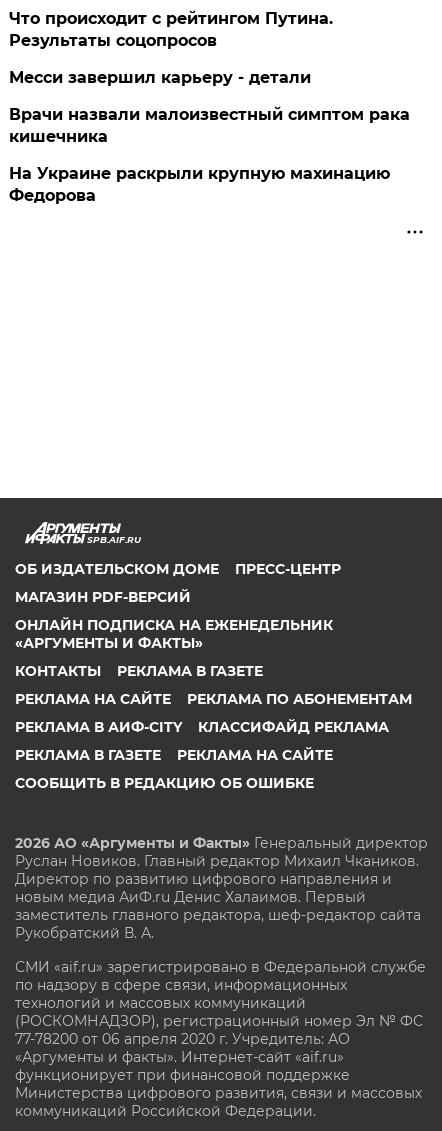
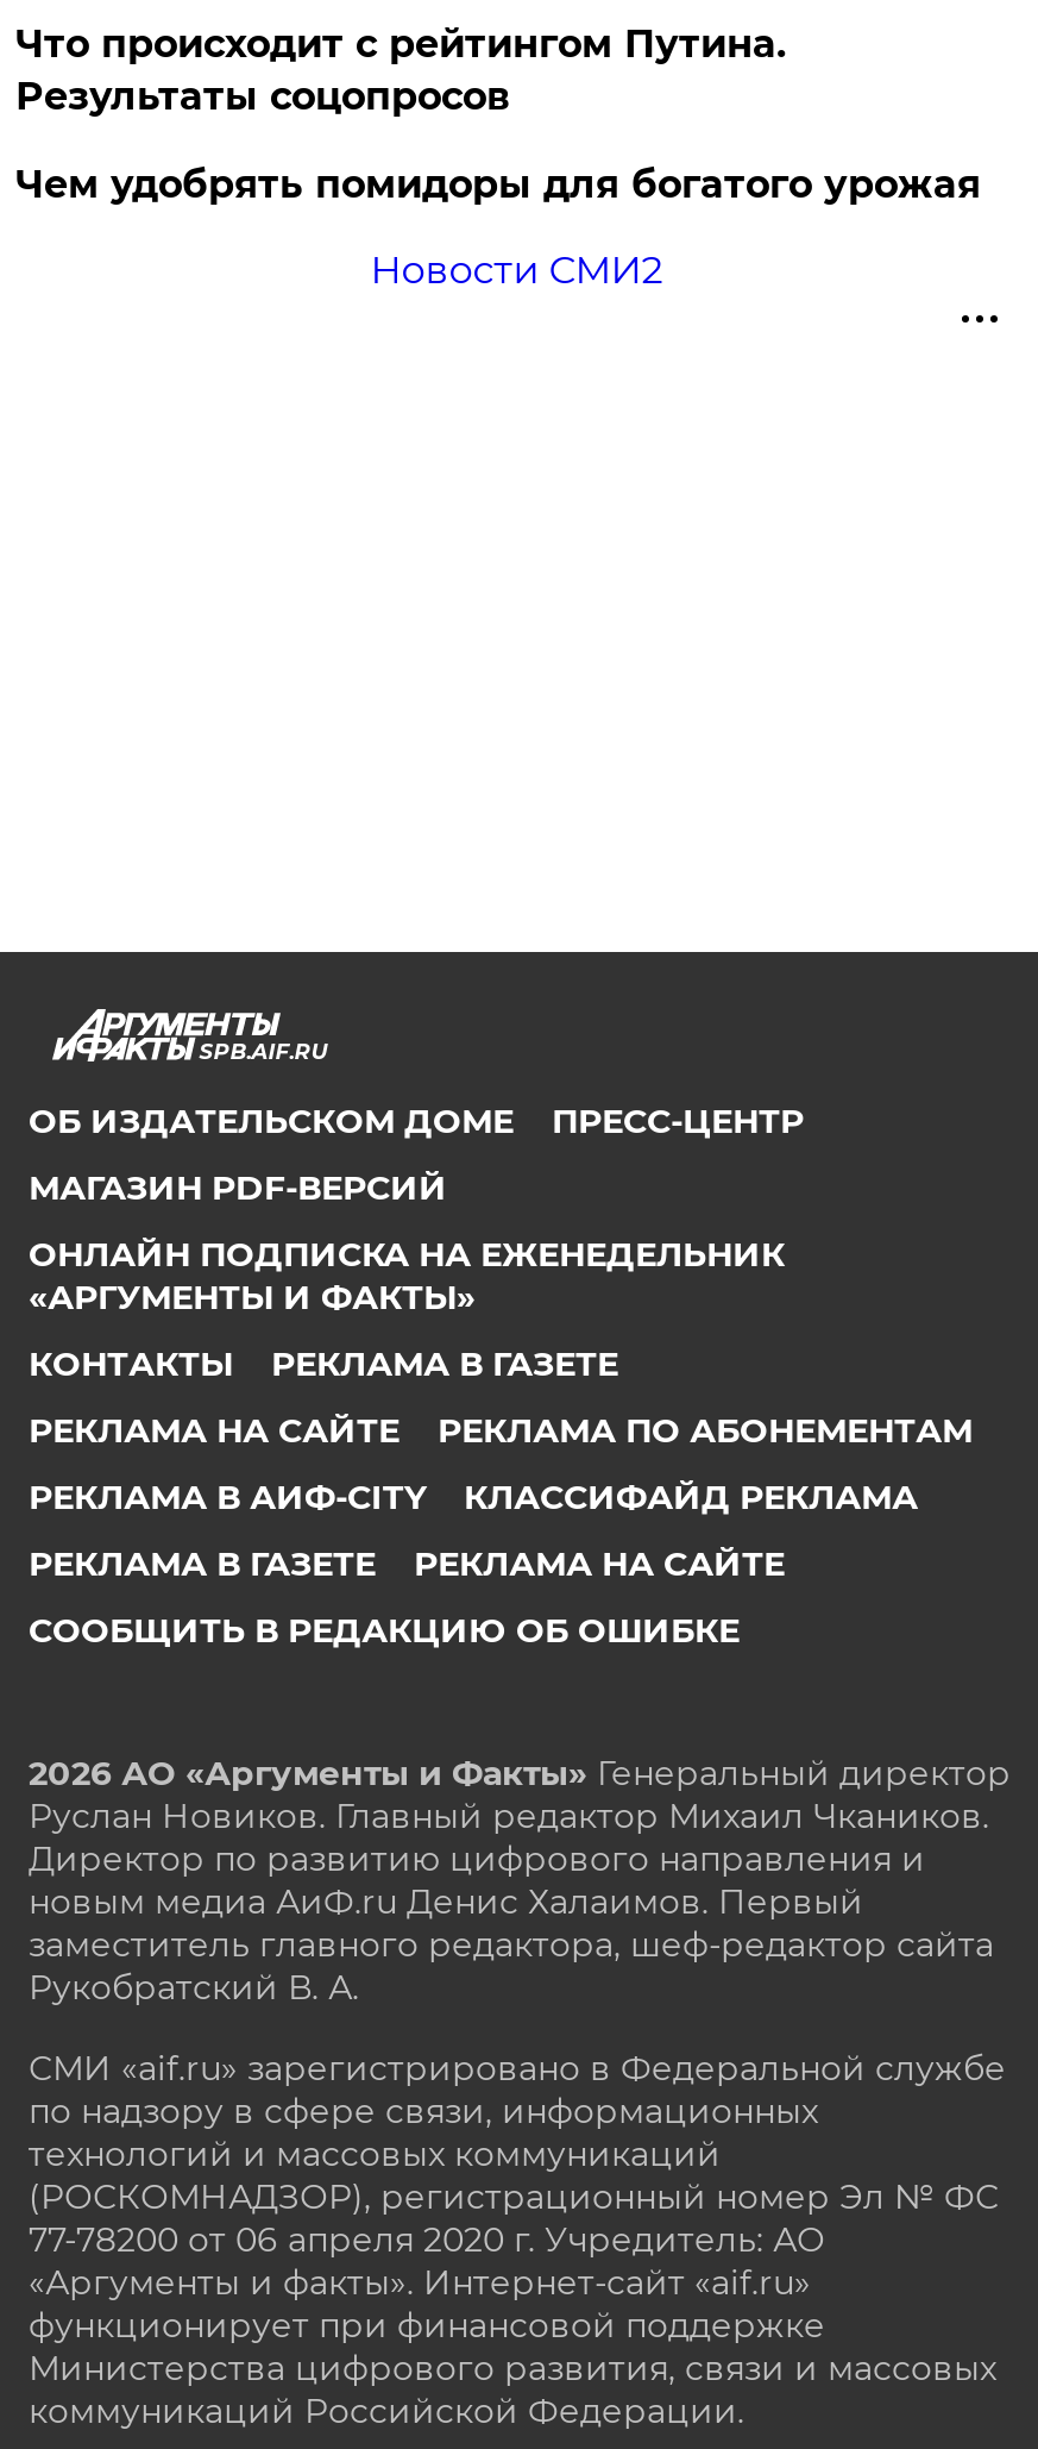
[9,68,410,205] Месси завершил карьеру - детали | Врачи назвали малоизвестный симптом рака | кишечника | На Украине раскрыли крупную махинацию | Федорова -> [15,162,981,293] Чем удобрять помидоры для богатого урожая | Новости СМИ2

